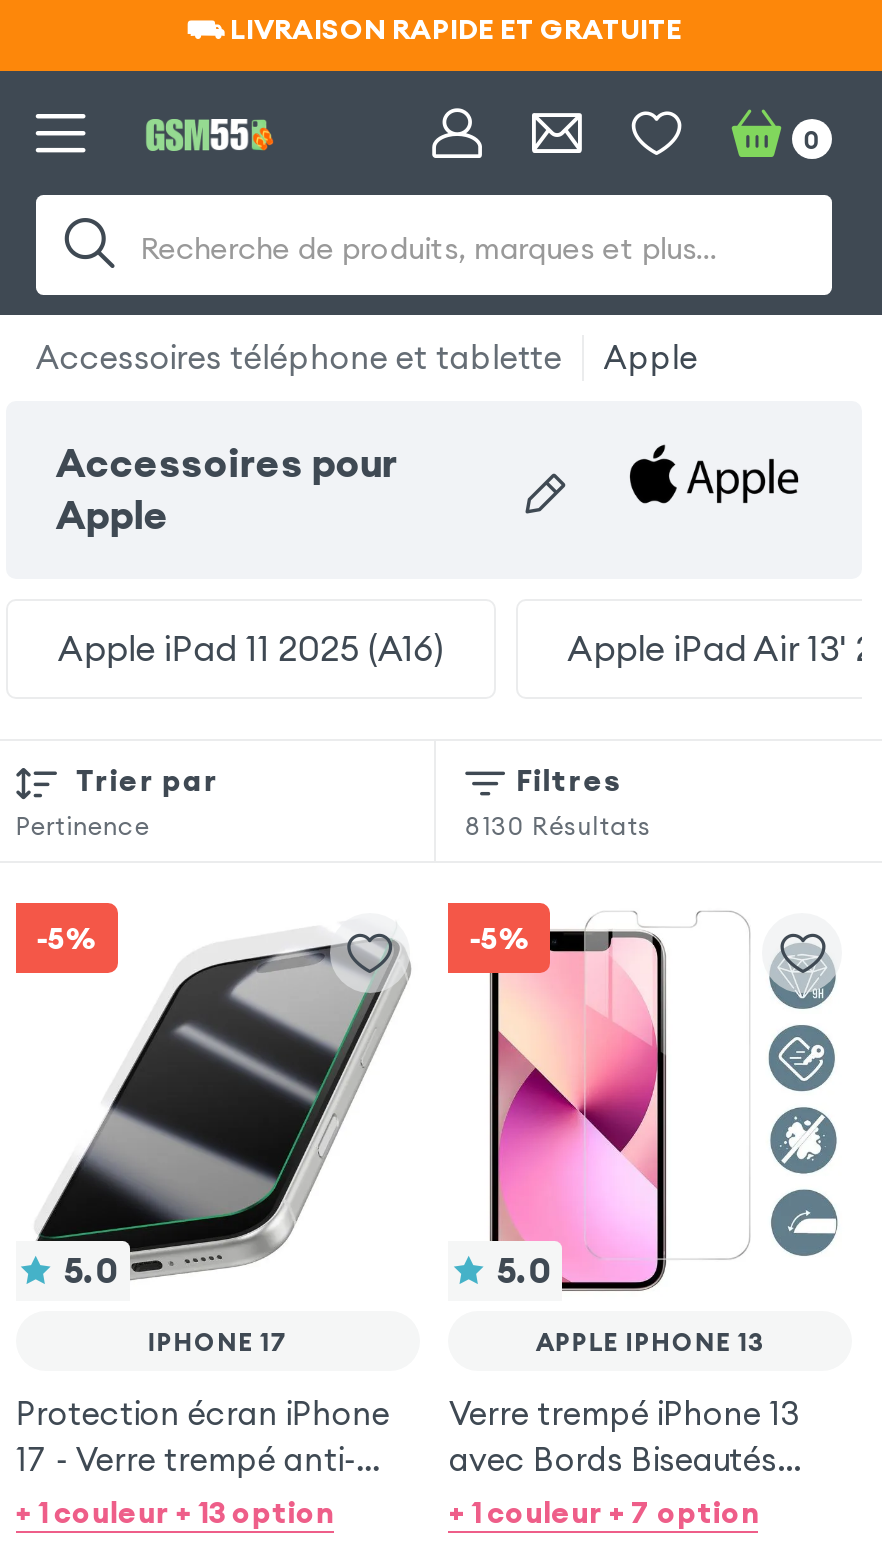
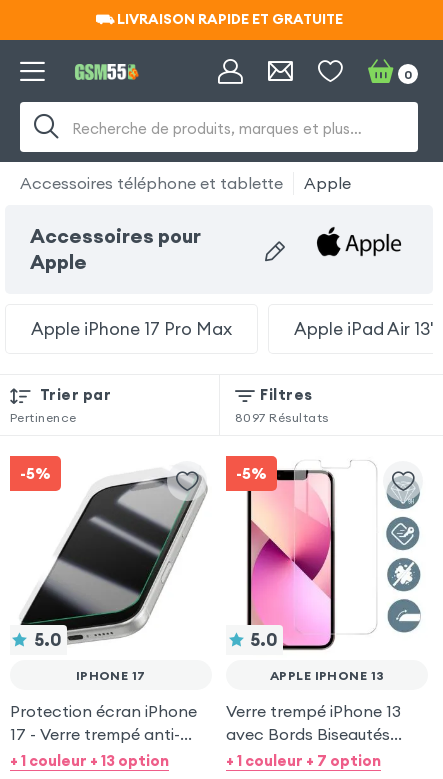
[58,626,444,670] Apple iPad 11 2025 (A16) -> [31,318,232,340] Apple iPhone 17 Pro Max
[465,811,651,841] 8130 Résultats -> [235,410,329,425] 8097 Résultats

